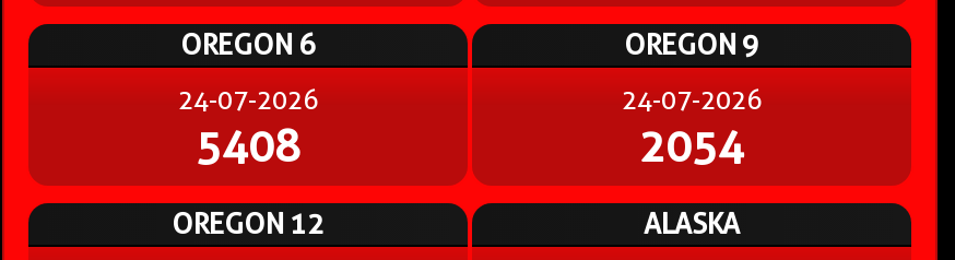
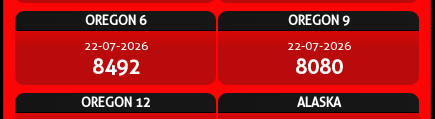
[178,85,318,116] 24-07-2026 -> [83,39,147,53] 22-07-2026
[622,85,762,116] 24-07-2026 -> [286,39,350,53] 22-07-2026
[196,120,300,172] 5408 -> [91,55,139,79] 8492
[639,120,744,172] 2054 -> [294,55,342,79] 8080

